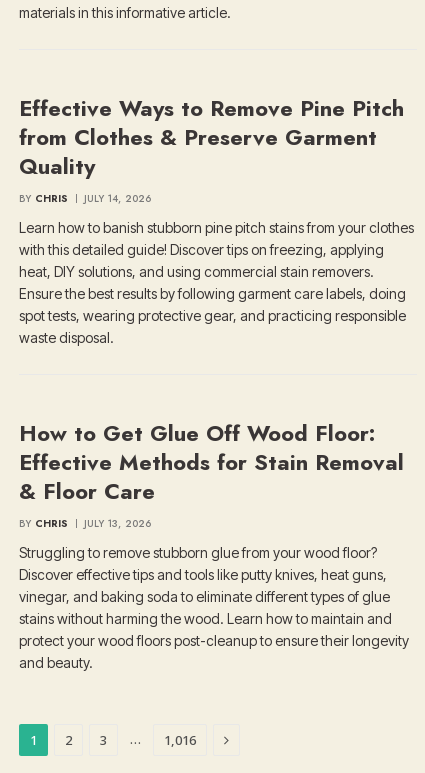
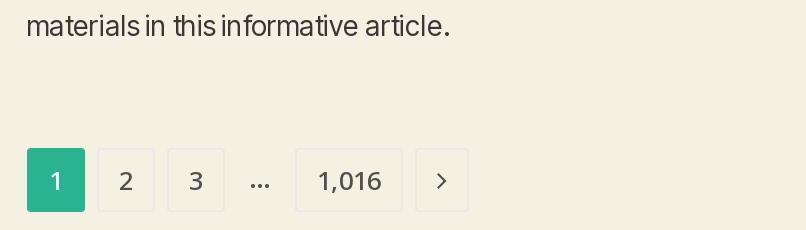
[19,92,414,671] Effective Ways to Remove Pine Pitch | from Clothes & Preserve Garment | Quality | BY CHRIS | JULY 14, 2026 | Learn how to banish stubborn pine pitch stains from your clothes | with this detailed guide! Discover tips on freezing, applying | heat, DIY solutions, and using commercial stain removers. | Ensure the best results by following garment care labels, doing | spot tests, wearing protective gear, and practicing responsible | waste disposal. | How to Get Glue Off Wood Floor: | Effective Methods for Stain Removal | & Floor Care | BY CHRIS | JULY 13, 2026 | Struggling to remove stubborn glue from your wood floor? | Discover effective tips and tools like putty knives, heat guns, | vinegar, and baking soda to eliminate different types of glue | stains without harming the wood. Learn how to maintain and | protect your wood floors post-cleanup to ensure their longevity | and beauty. -> none

